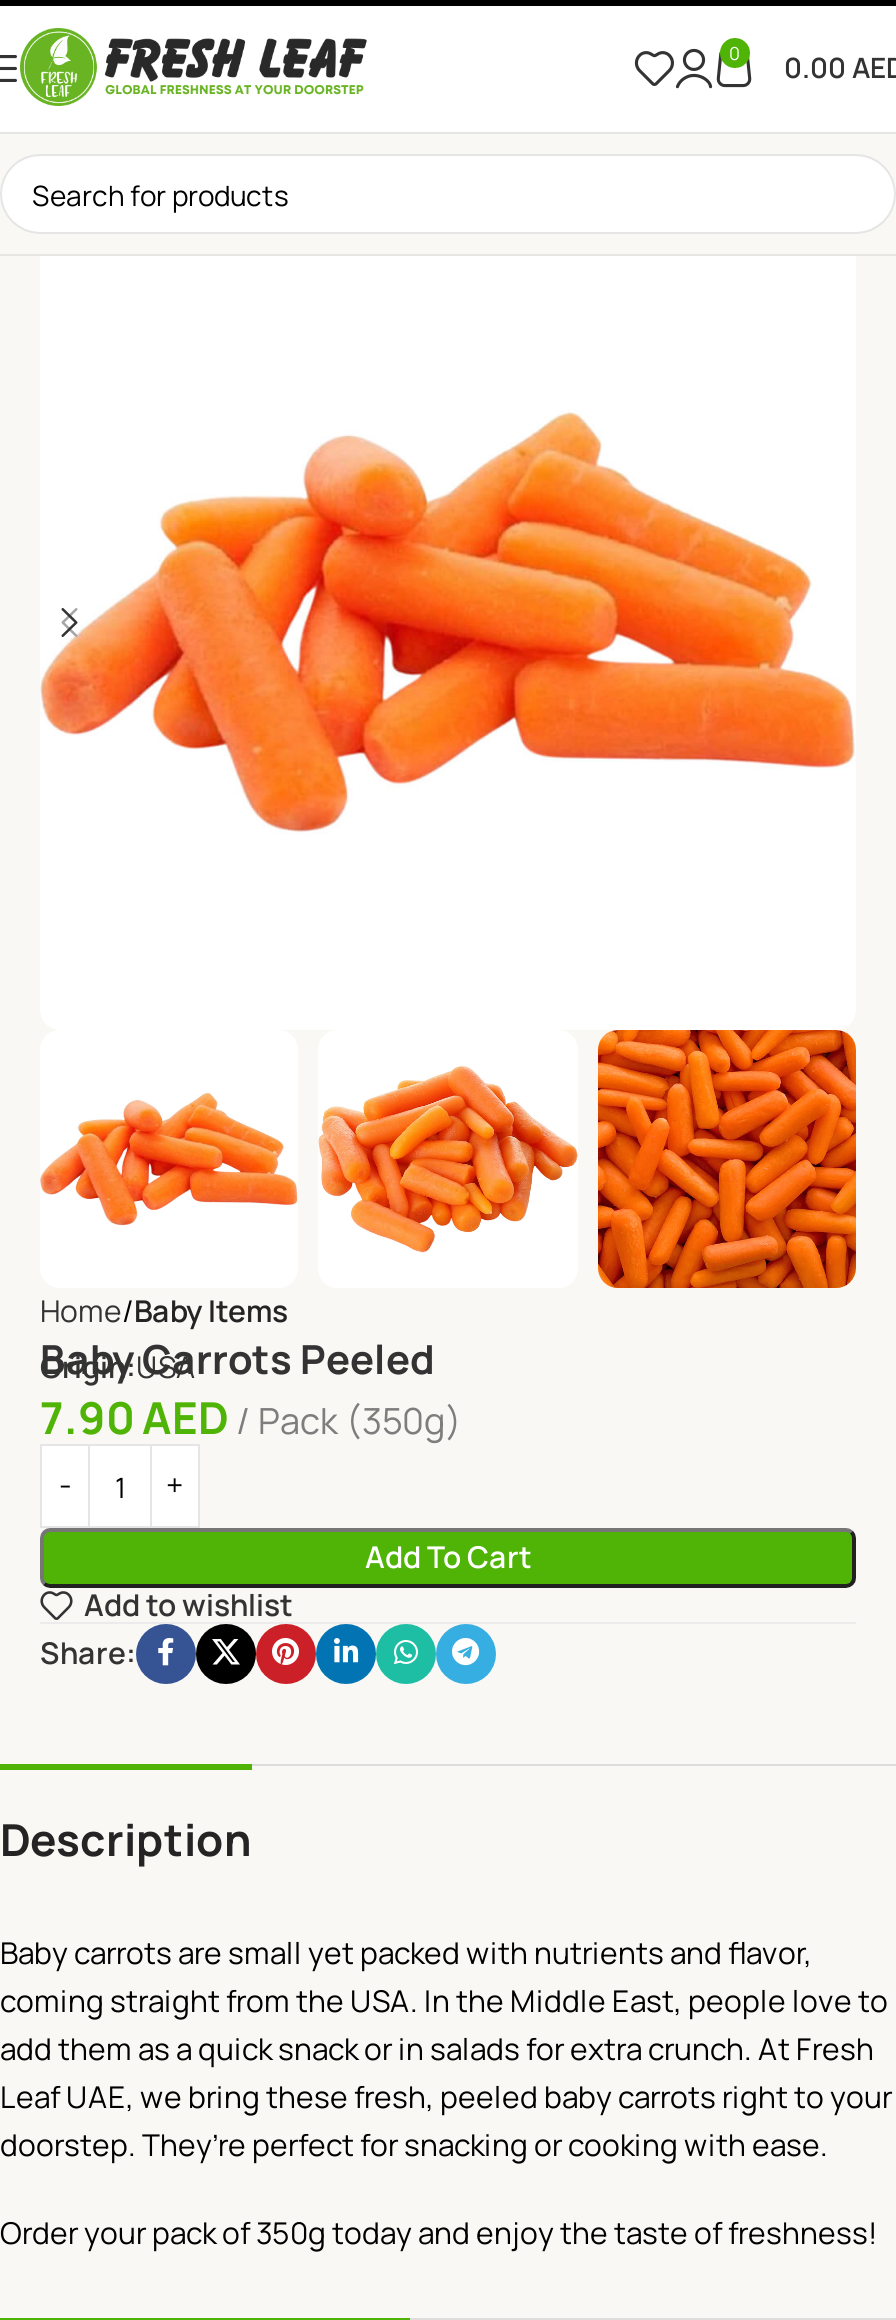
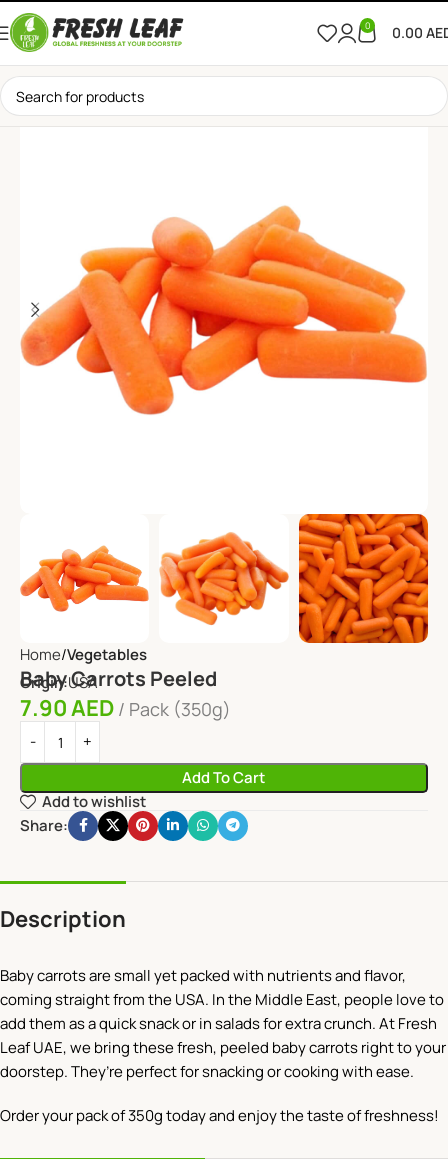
[40,1290,288,1332] Home Baby Items -> [20,644,147,665] Home Vegetables

